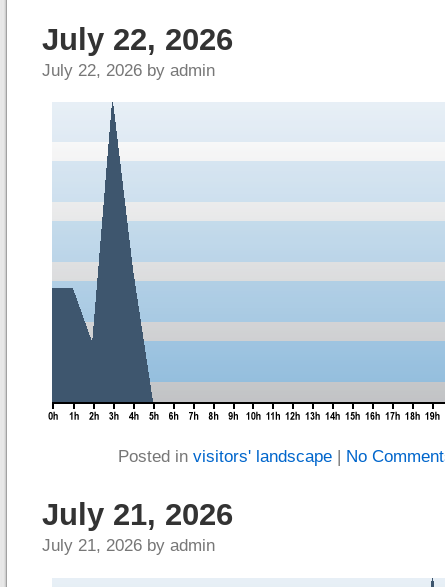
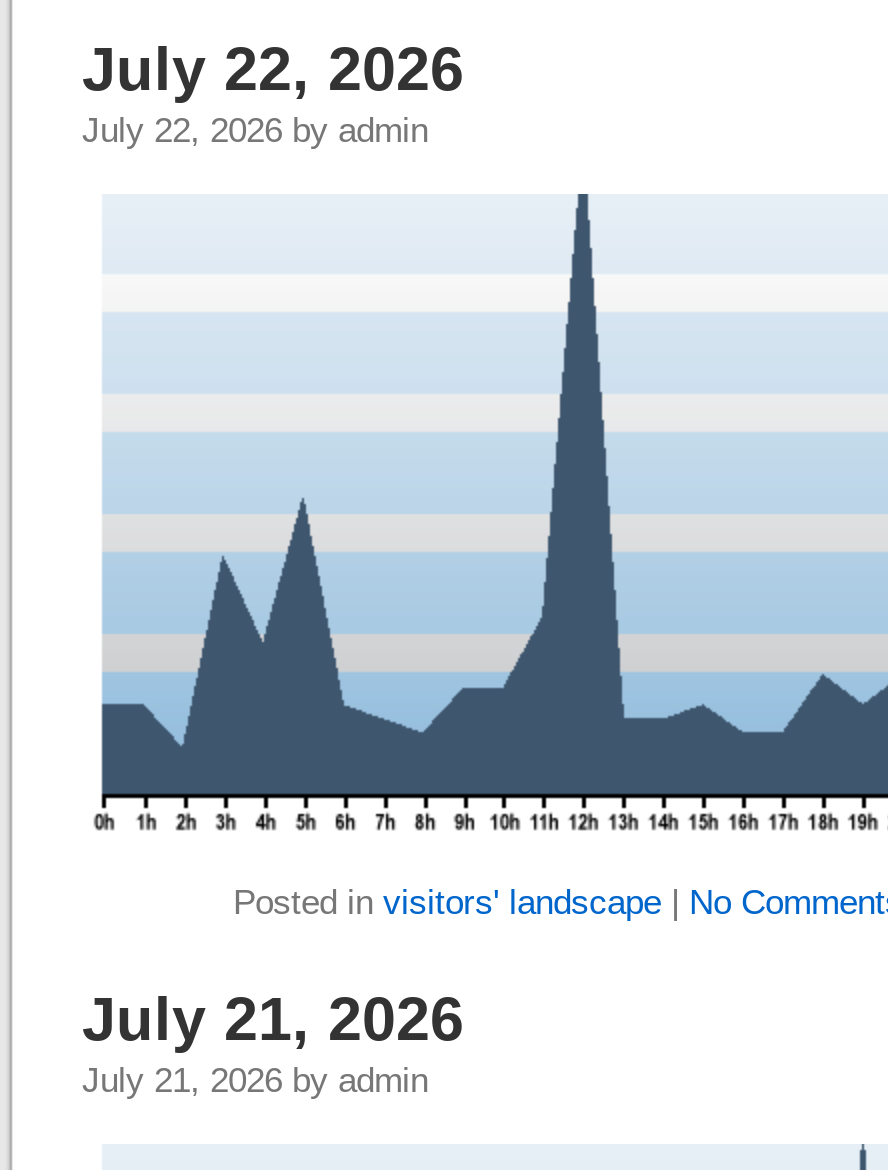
[51,102,442,402] [image] -> [102,192,882,796] [image]

